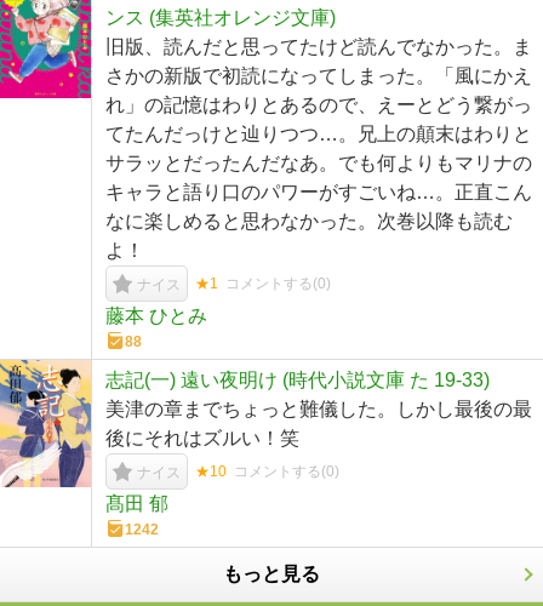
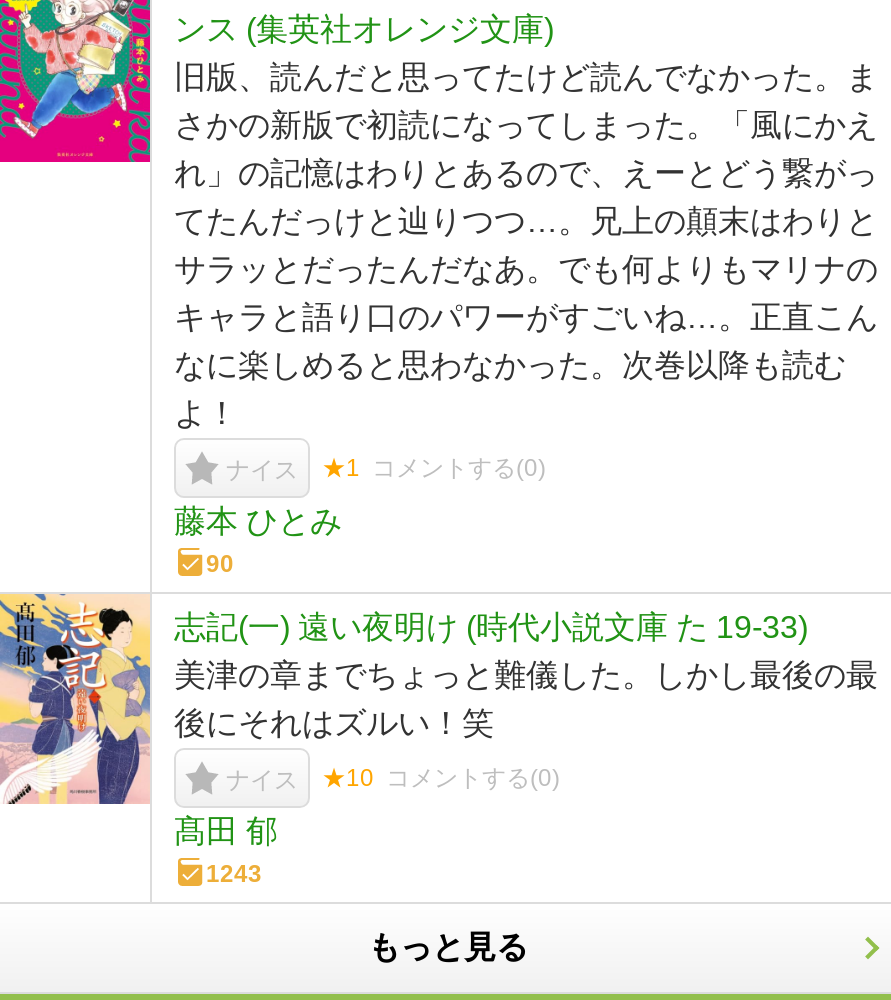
[125,333,142,350] 88 -> [206,550,234,578] 90
[125,521,159,538] 1242 -> [206,860,262,888] 1243

